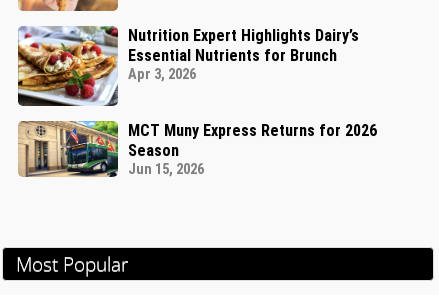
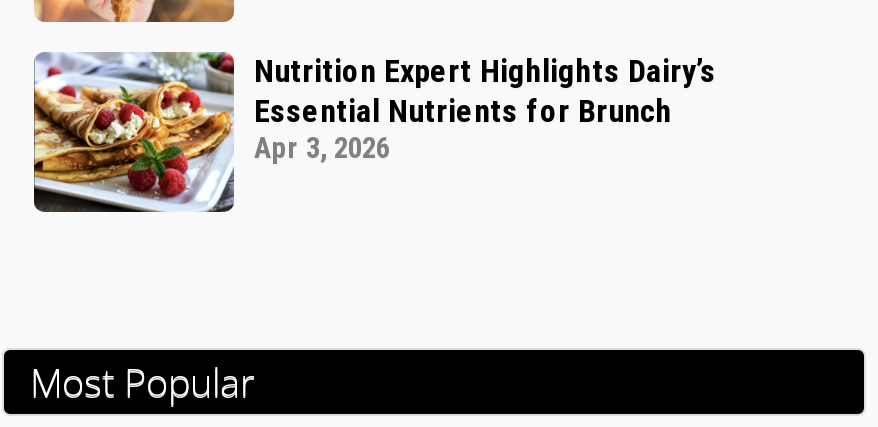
[18,120,377,179] [image] | MCT Muny Express Returns for 2026 | Season | Jun 15, 2026 -> none

